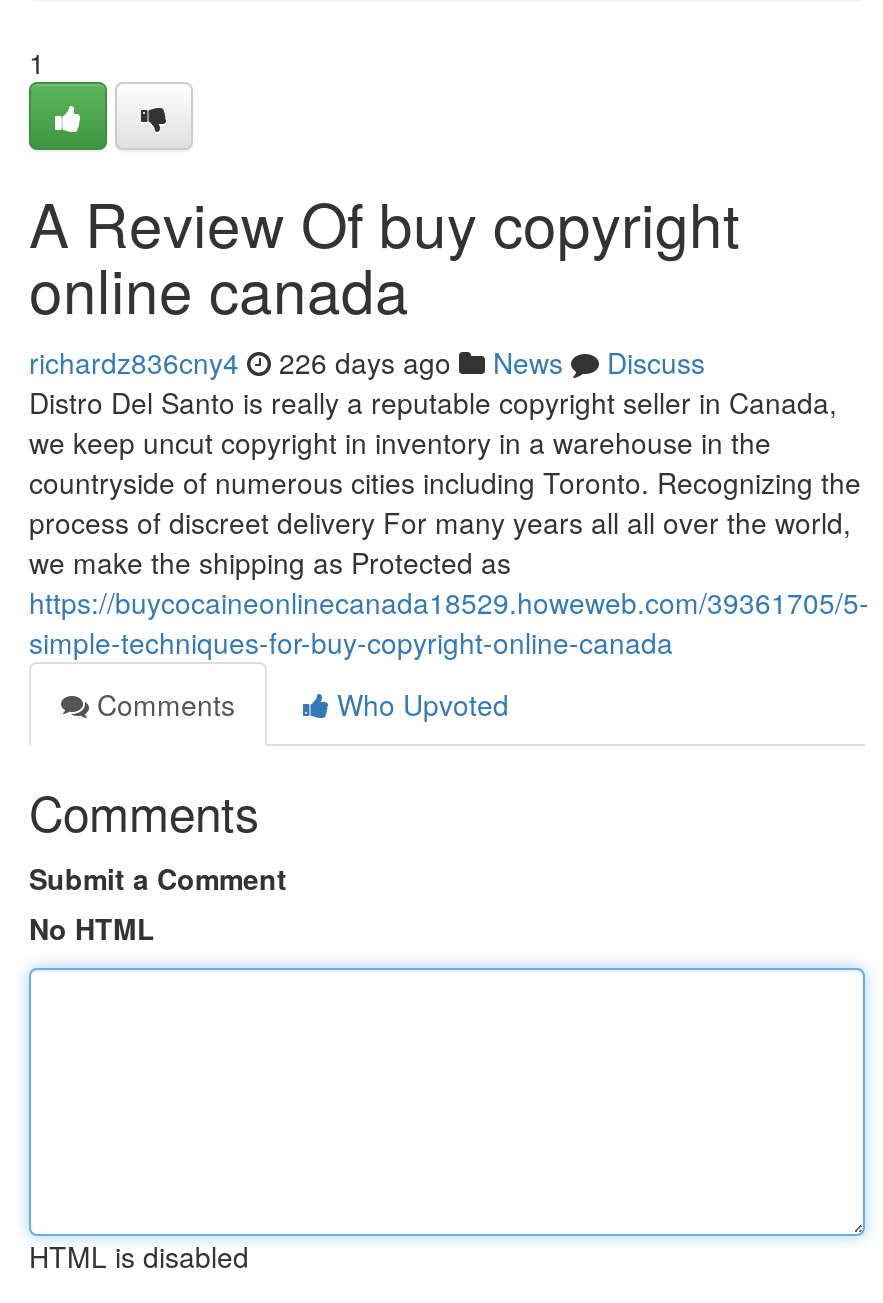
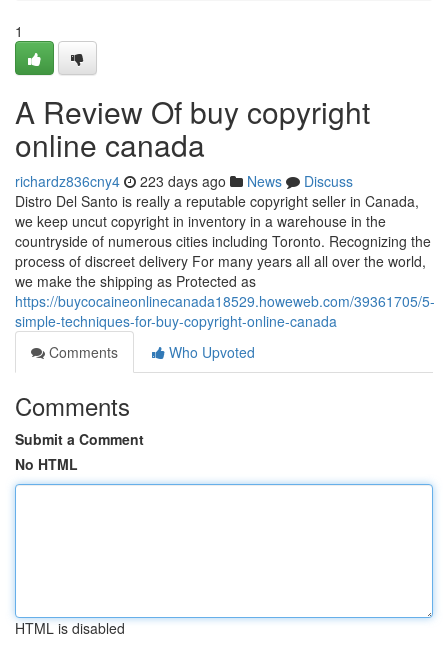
[29,342,705,382] richardz836cny4 226 days ago News Discuss -> [15,171,353,191] richardz836cny4 223 days ago News Discuss

